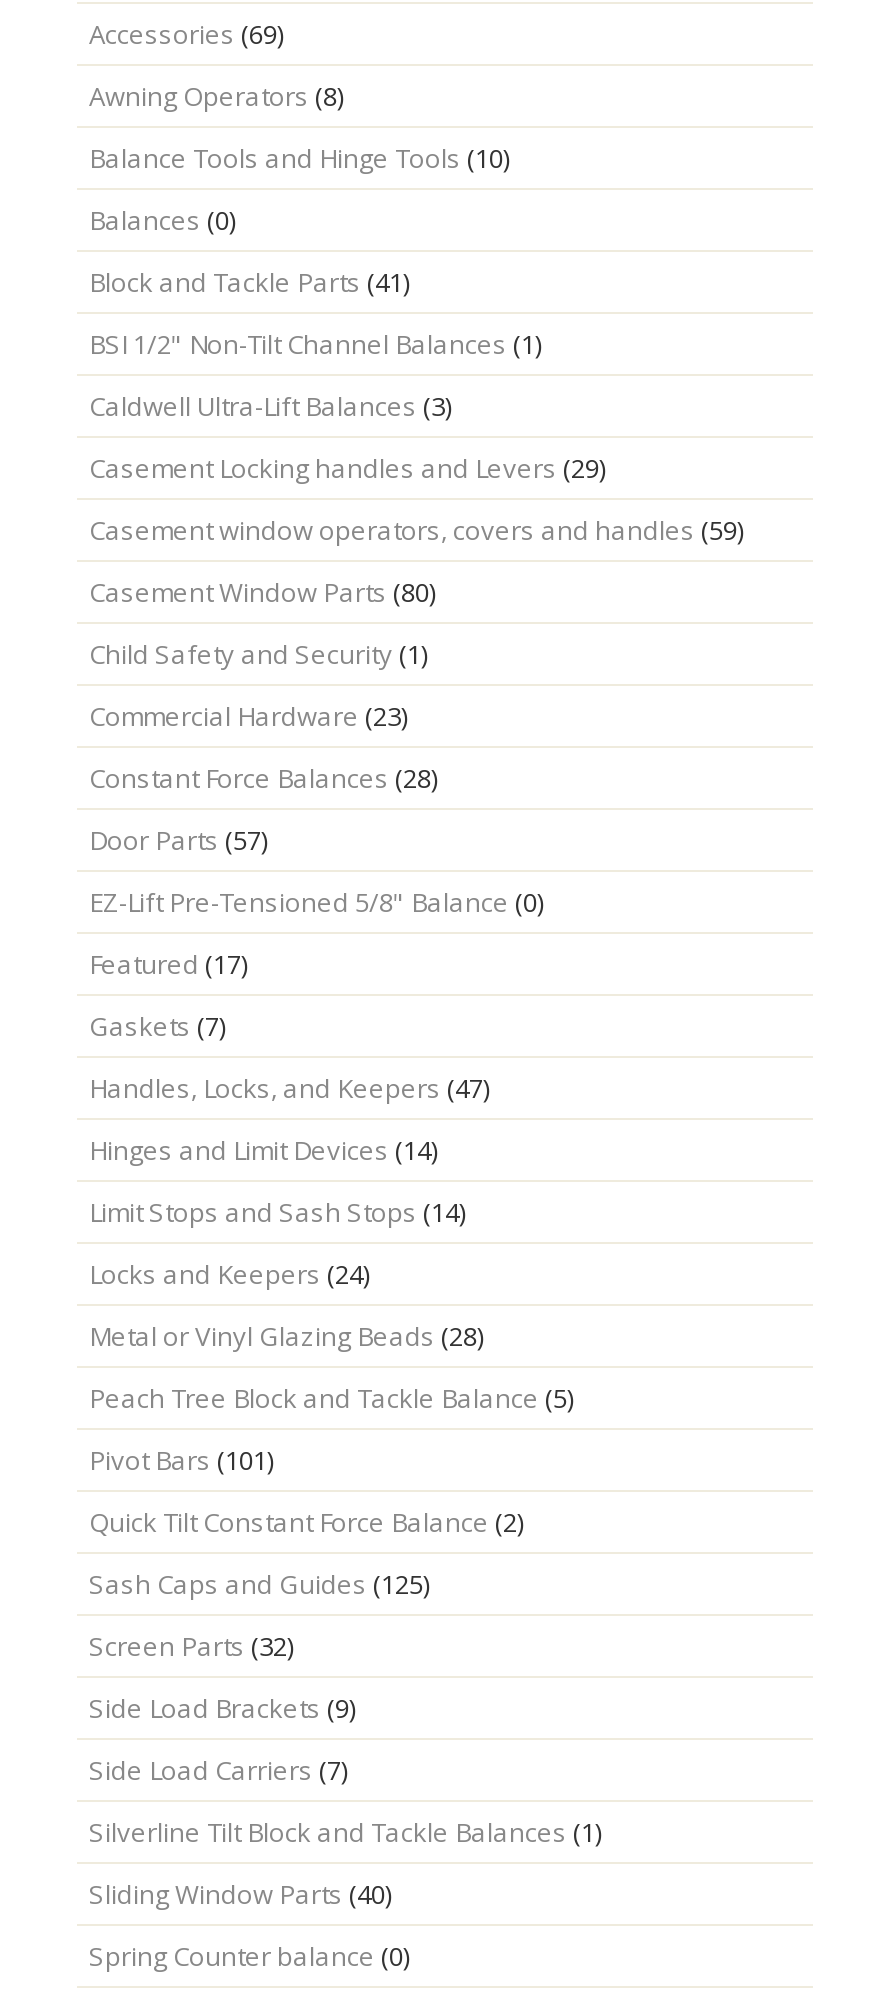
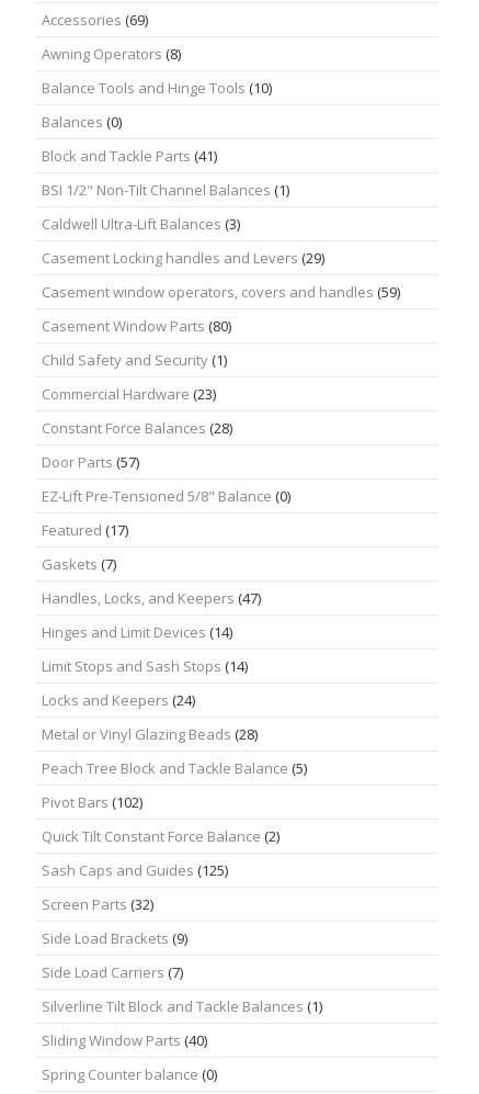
[89,1443,273,1479] Pivot Bars (101) -> [42,792,142,812] Pivot Bars (102)

